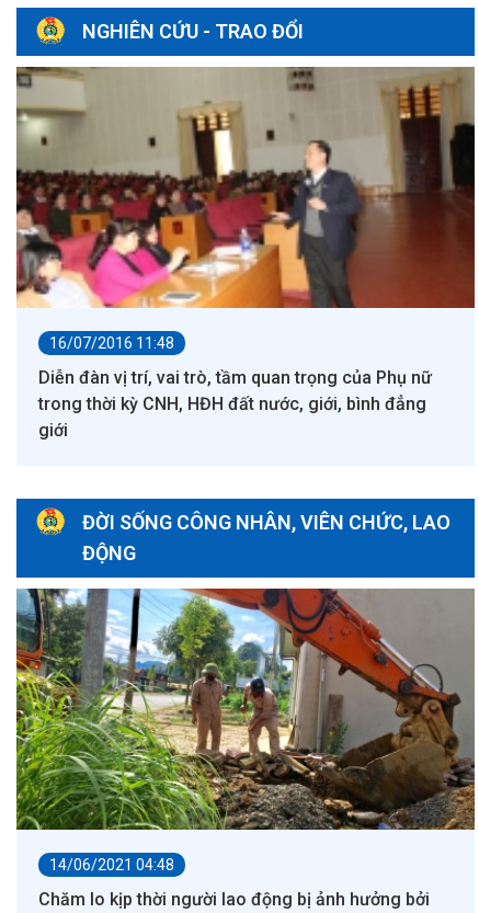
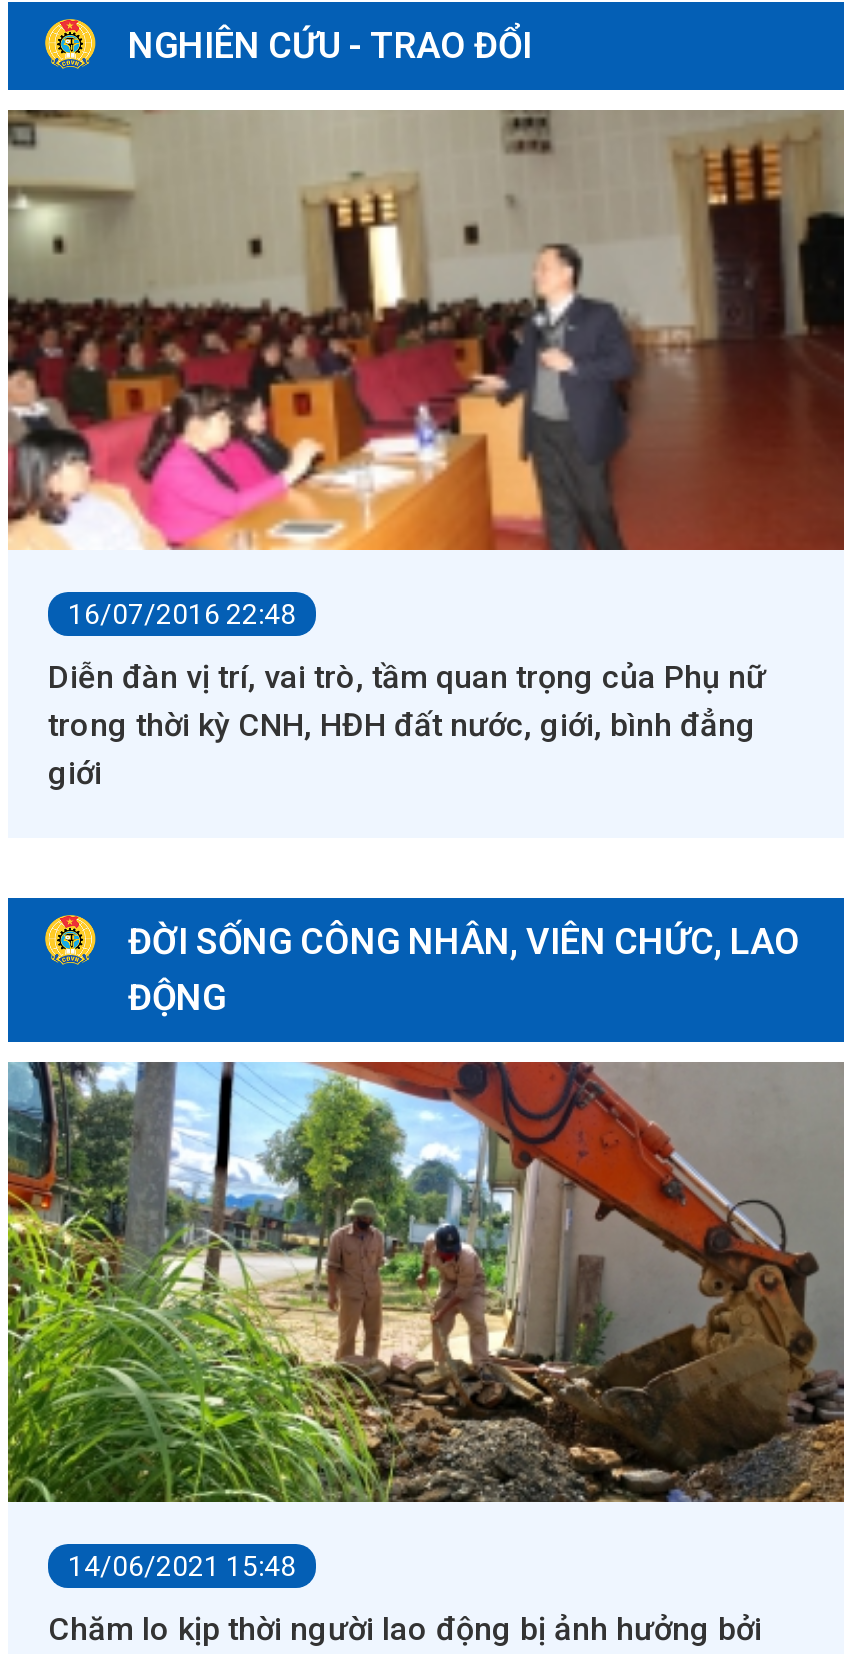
[49,334,174,352] 16/07/2016 11:48 -> [68,598,296,630] 16/07/2016 22:48
[49,856,174,874] 14/06/2021 04:48 -> [68,1550,296,1582] 14/06/2021 15:48

